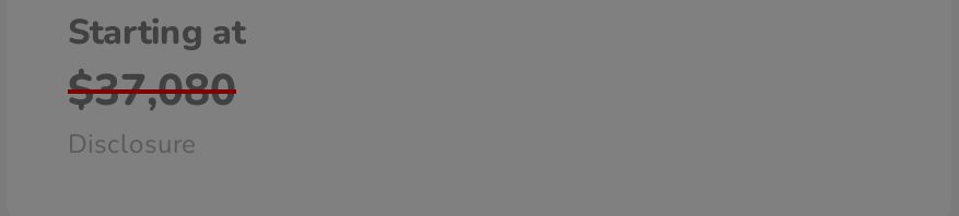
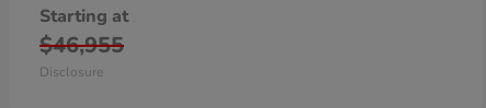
[68,62,236,121] $37,080 -> [39,31,124,60] $46,955

